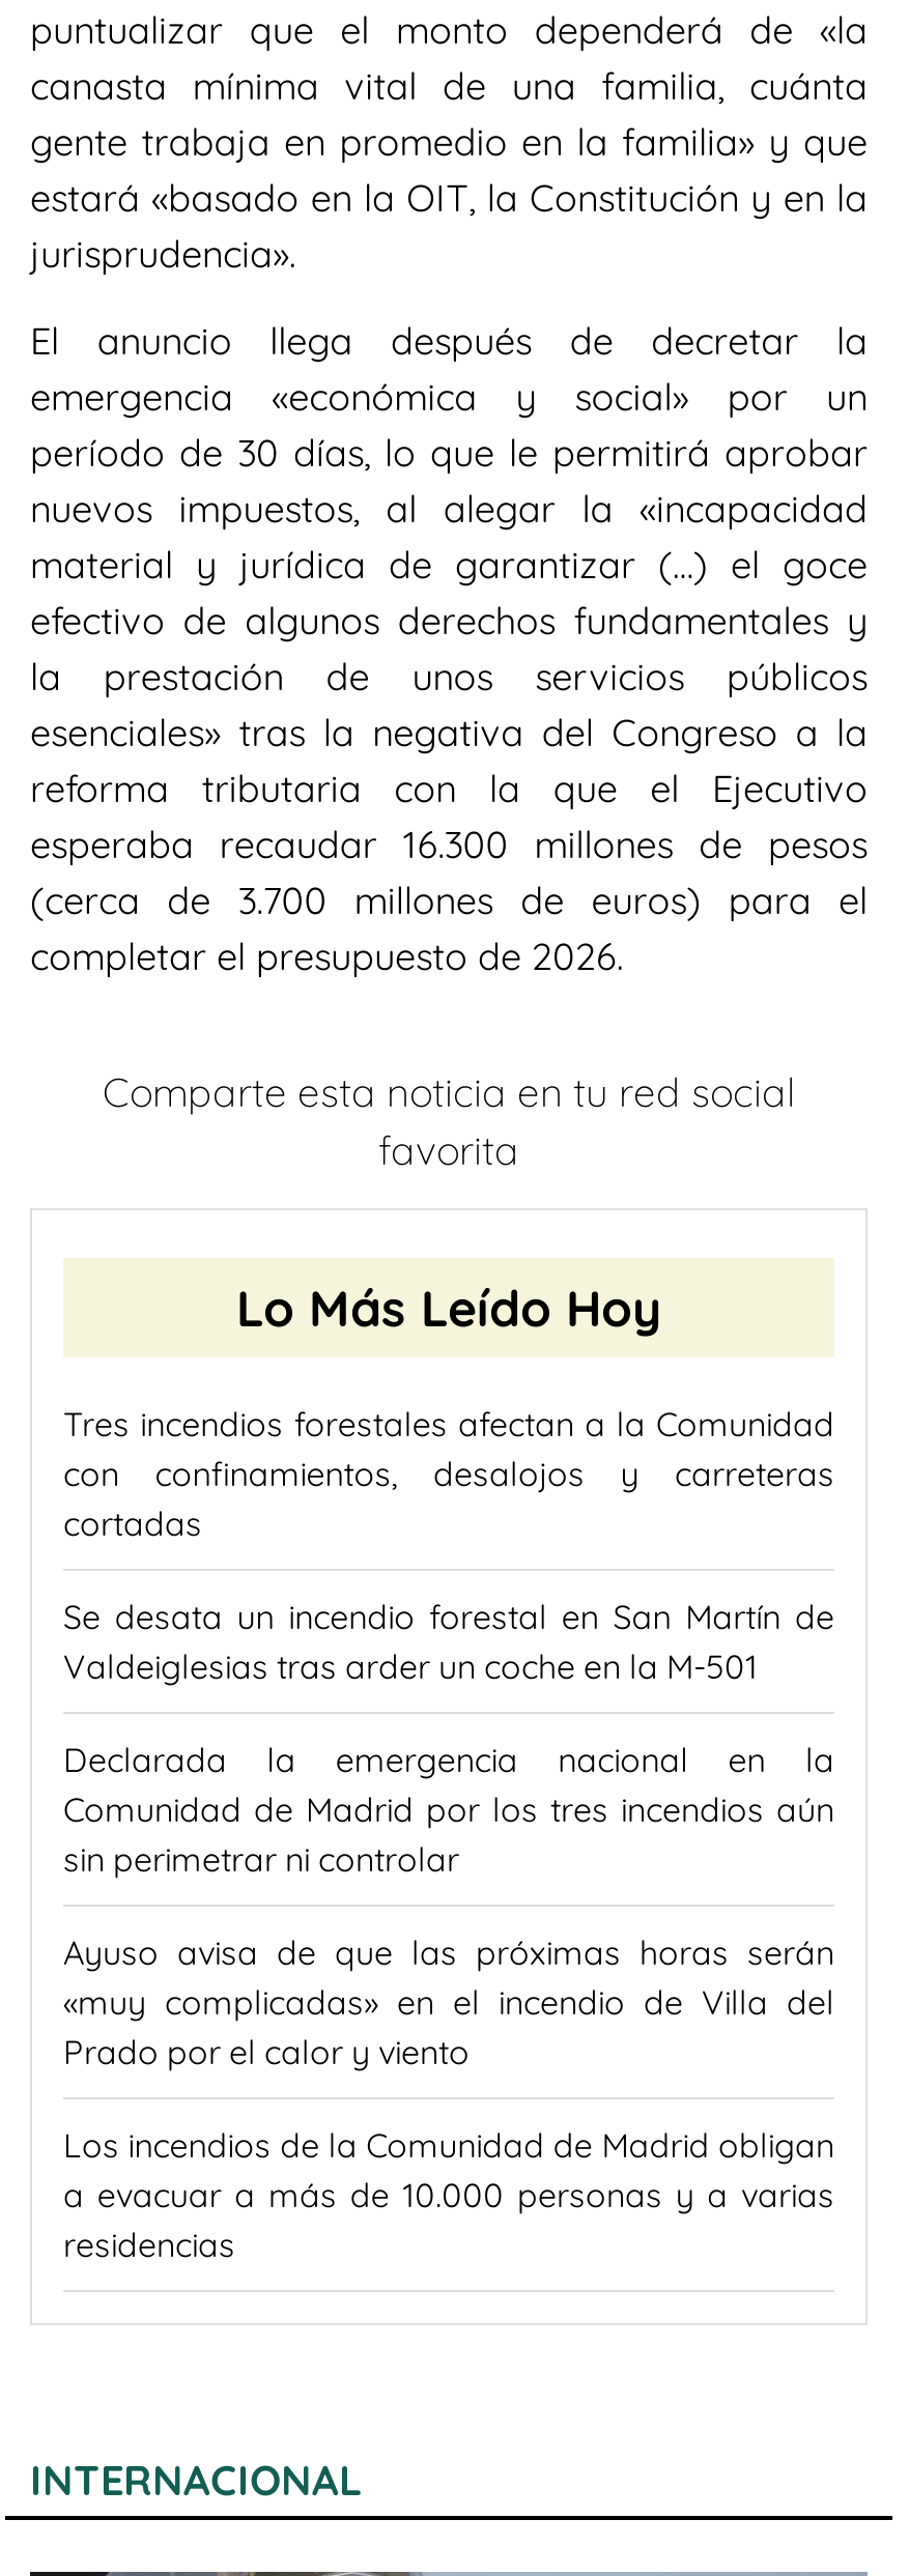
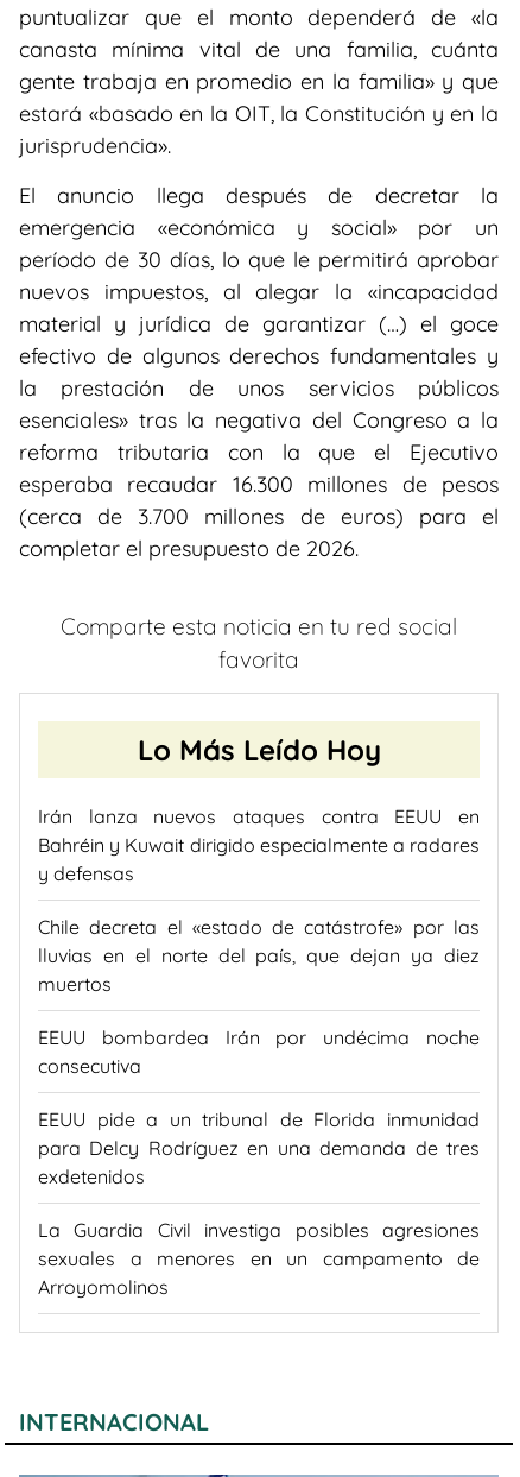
[63,1404,834,1545] Tres incendios forestales afectan a la Comunidad | con confinamientos, desalojos y carreteras | cortadas -> [38,805,480,886] Irán lanza nuevos ataques contra EEUU en | Bahréin y Kuwait dirigido especialmente a radares | y defensas
[63,1597,834,1688] Se desata un incendio forestal en San Martín de | Valdeiglesias tras arder un coche en la M-501 -> [38,915,480,996] Chile decreta el «estado de catástrofe» por las | lluvias en el norte del país, que dejan ya diez | muertos
[63,1740,834,1881] Declarada la emergencia nacional en la | Comunidad de Madrid por los tres incendios aún | sin perimetrar ni controlar -> [38,1026,480,1078] EEUU bombardea Irán por undécima noche | consecutiva
[63,1932,834,2073] Ayuso avisa de que las próximas horas serán | «muy complicadas» en el incendio de Villa del | Prado por el calor y viento -> [38,1108,480,1189] EEUU pide a un tribunal de Florida inmunidad | para Delcy Rodríguez en una demanda de tres | exdetenidos
[63,2125,834,2266] Los incendios de la Comunidad de Madrid obligan | a evacuar a más de 10.000 personas y a varias | residencias -> [38,1218,480,1299] La Guardia Civil investiga posibles agresiones | sexuales a menores en un campamento de | Arroyomolinos

